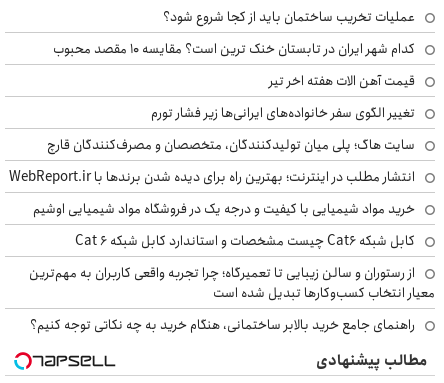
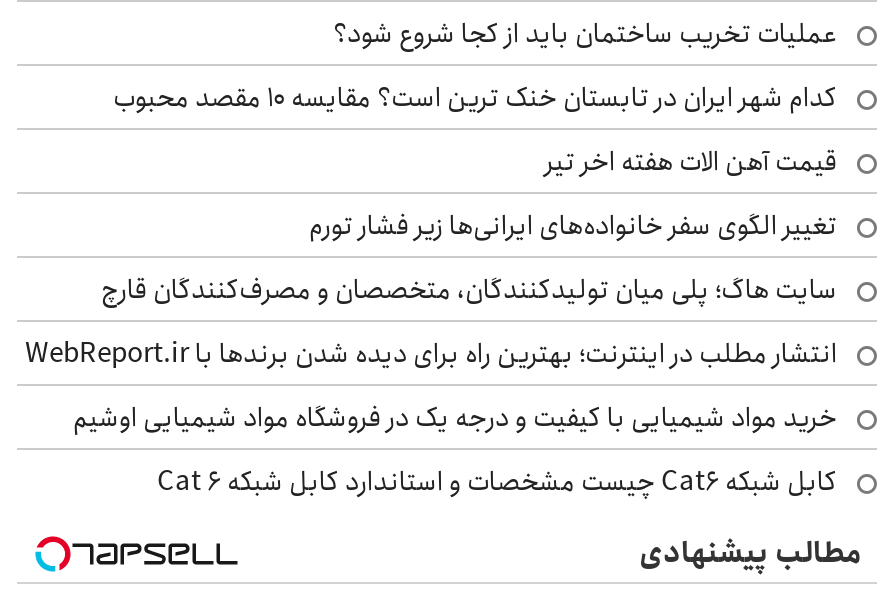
[29,262,435,336] از رستوران و سالن زیبایی تا تعمیرگاه؛ چرا تجربه واقعی کاربران به مهم‌ترین | معیار انتخاب کسب‌وکارها تبدیل شده است | راهنمای جامع خرید بالابر ساختمانی، هنگام خرید به چه نکاتی توجه کنیم؟ -> none

